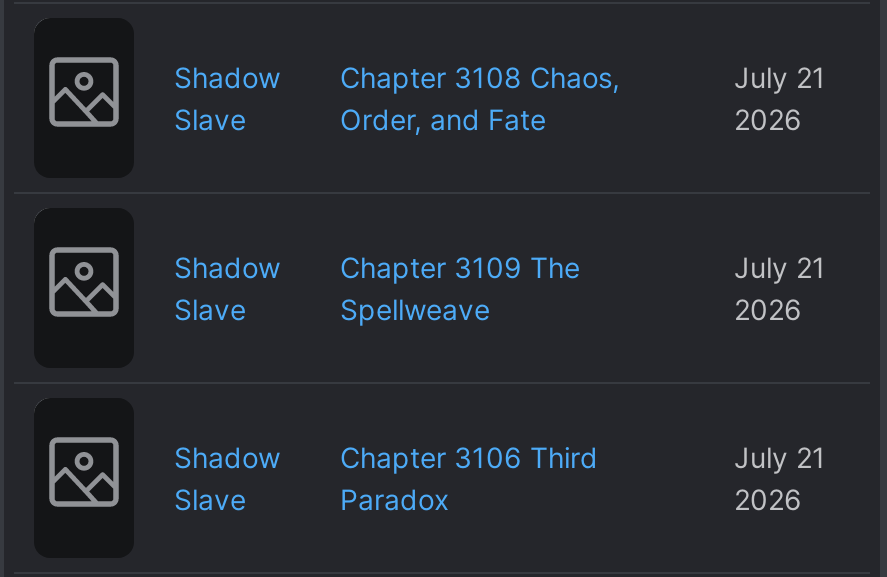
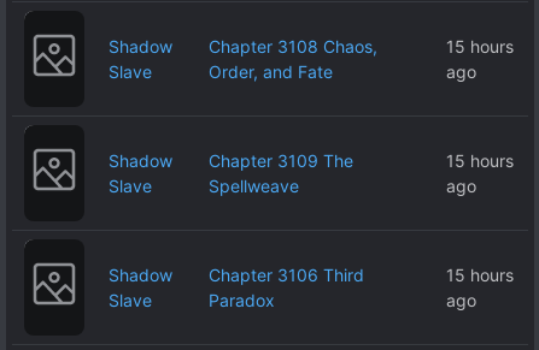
[734,60,826,136] July 21 | 2026 -> [446,36,514,82] 15 hours | ago
[734,250,826,326] July 21 | 2026 -> [446,150,514,196] 15 hours | ago
[734,440,826,516] July 21 | 2026 -> [446,264,514,310] 15 hours | ago

